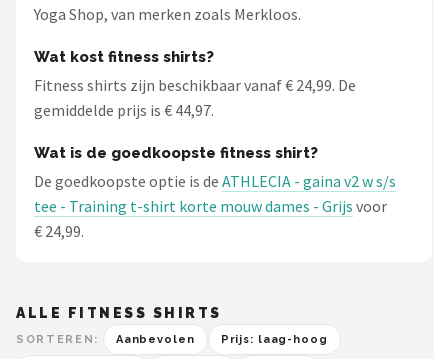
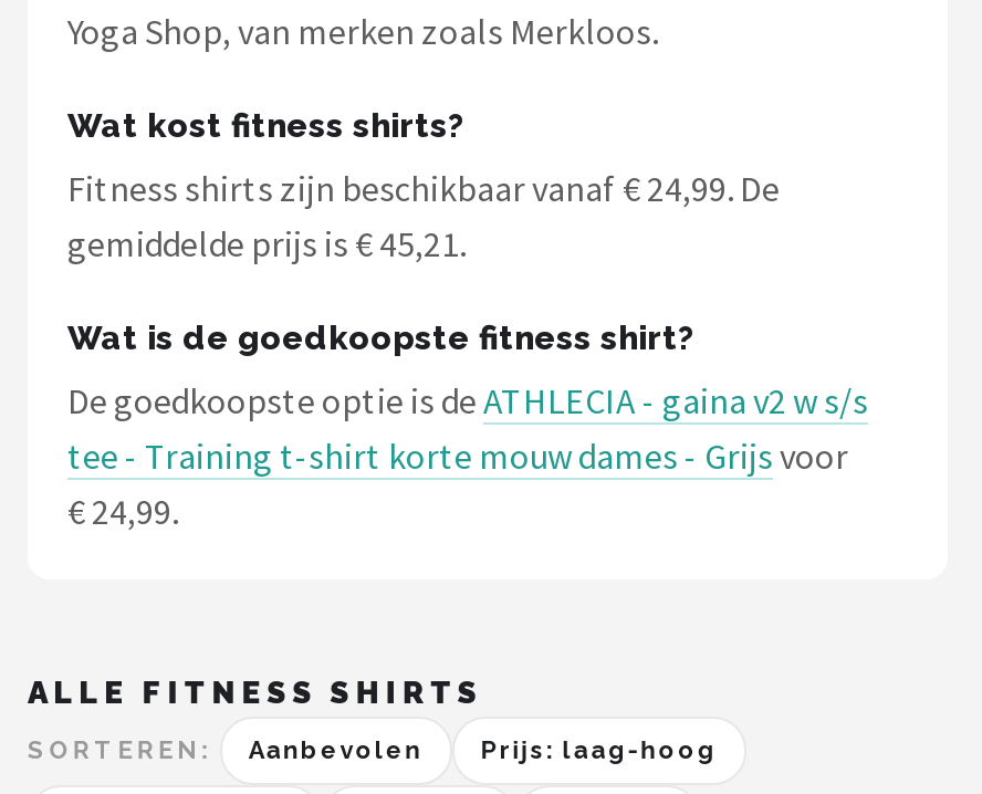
[34,100,214,120] gemiddelde prijs is € 44,97. -> [67,221,466,265] gemiddelde prijs is € 45,21.

